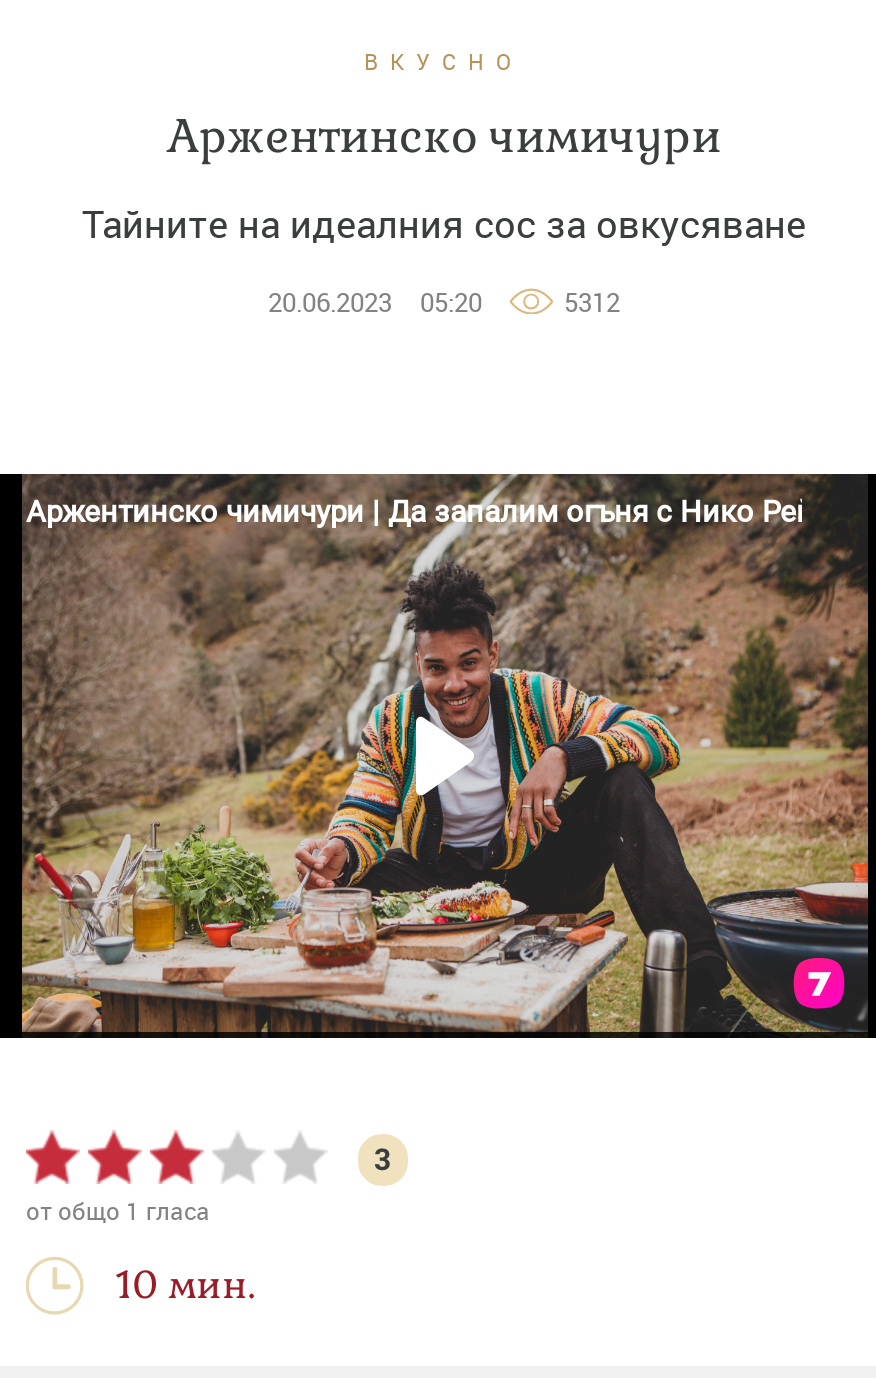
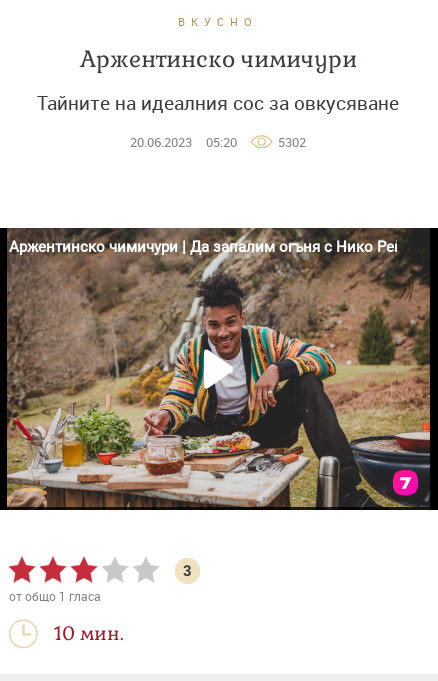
[564,284,620,320] 5312 -> [278,133,306,151] 5302

